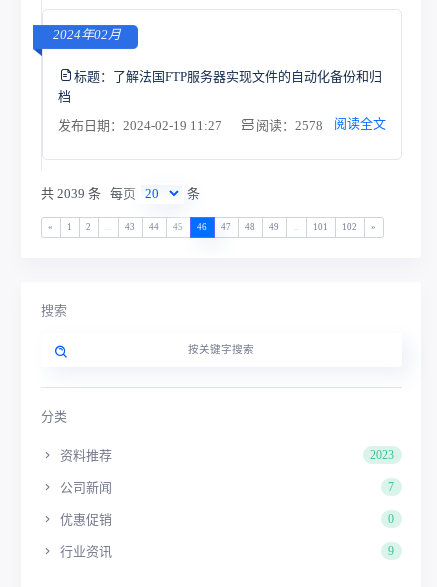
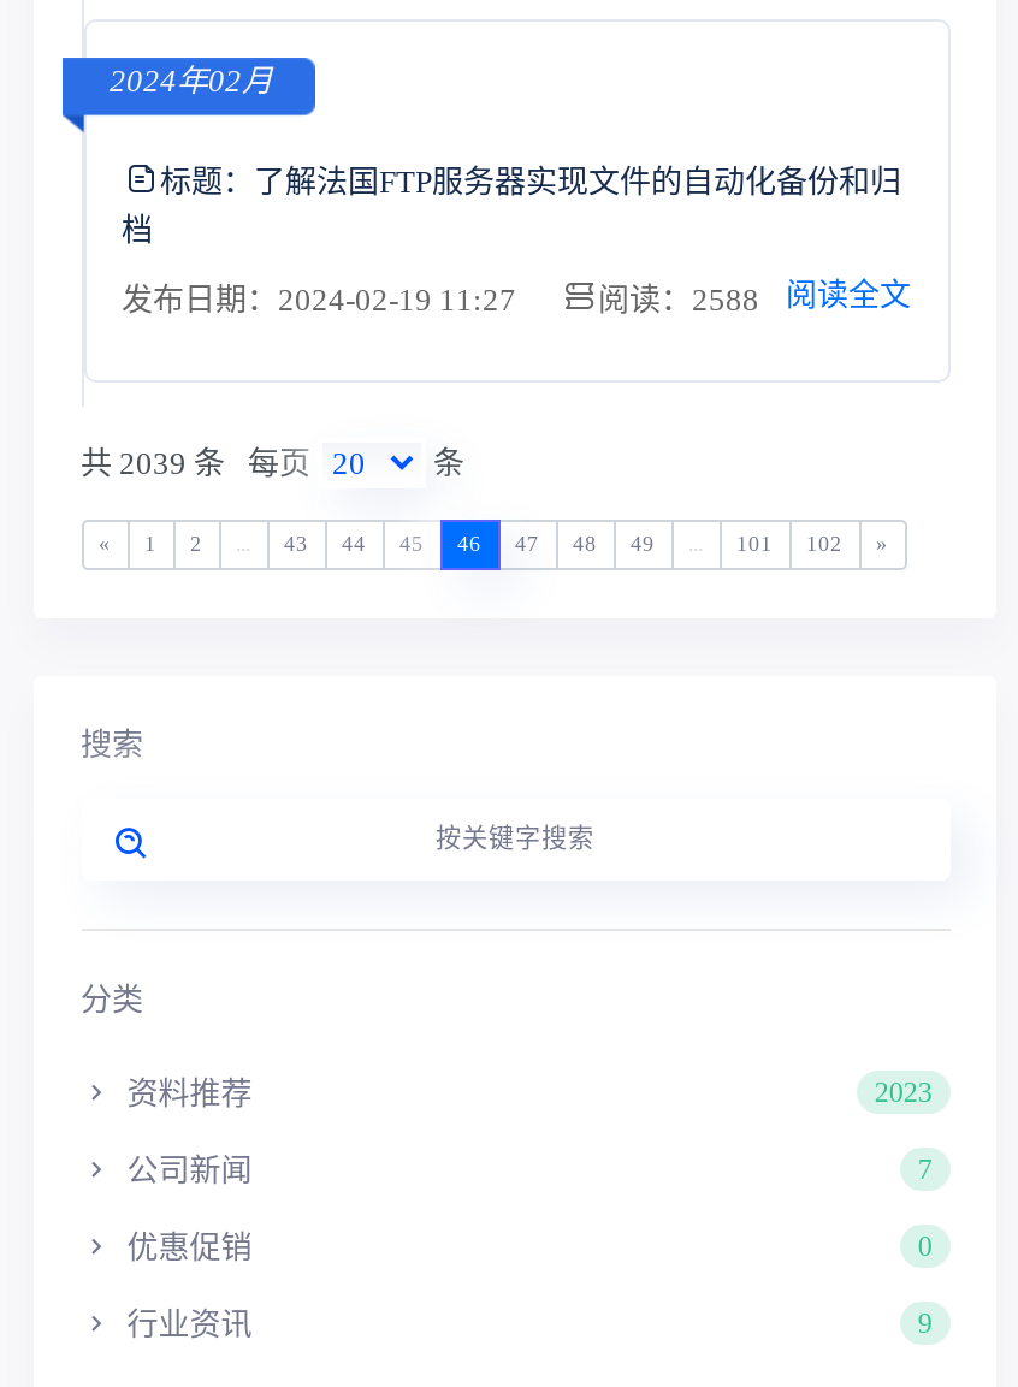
[255,116,385,133] 阅读：2578 阅读全文 -> [598,277,911,318] 阅读：2588 阅读全文

